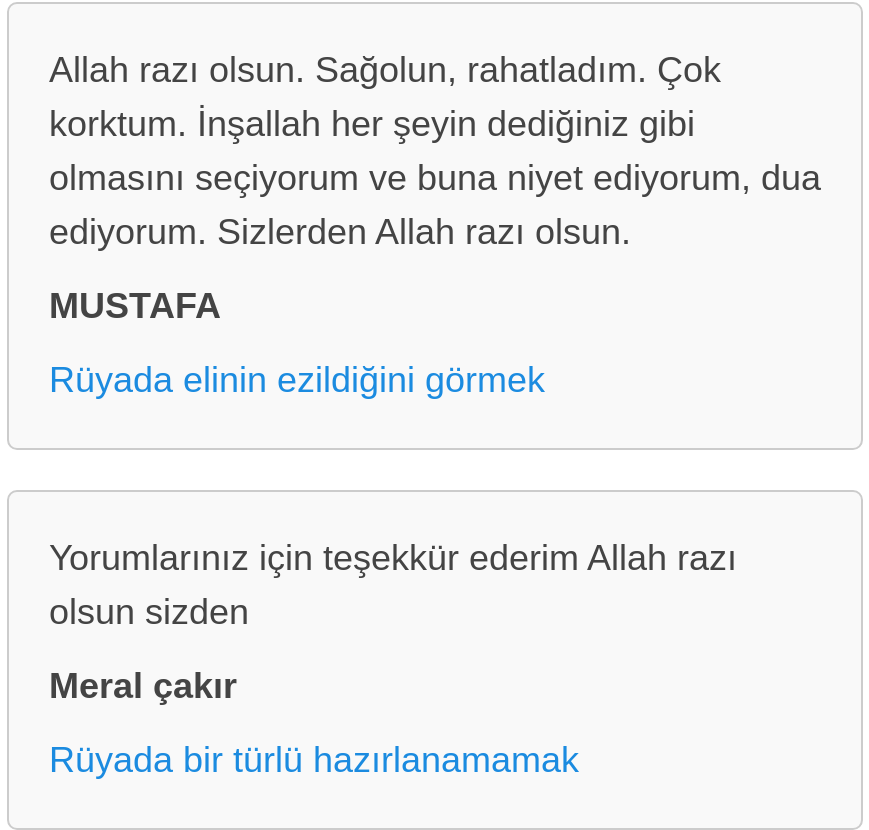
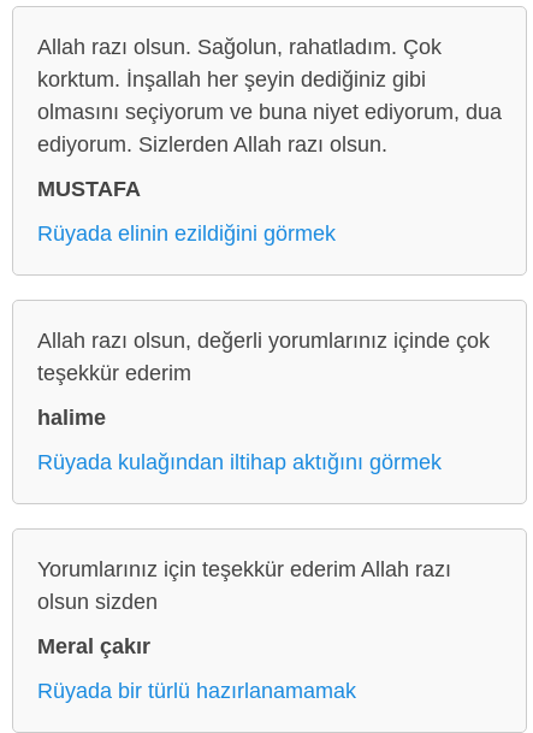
none -> [37,328,490,474] Allah razı olsun, değerli yorumlarınız içinde çok | teşekkür ederim | halime | Rüyada kulağından iltihap aktığını görmek

